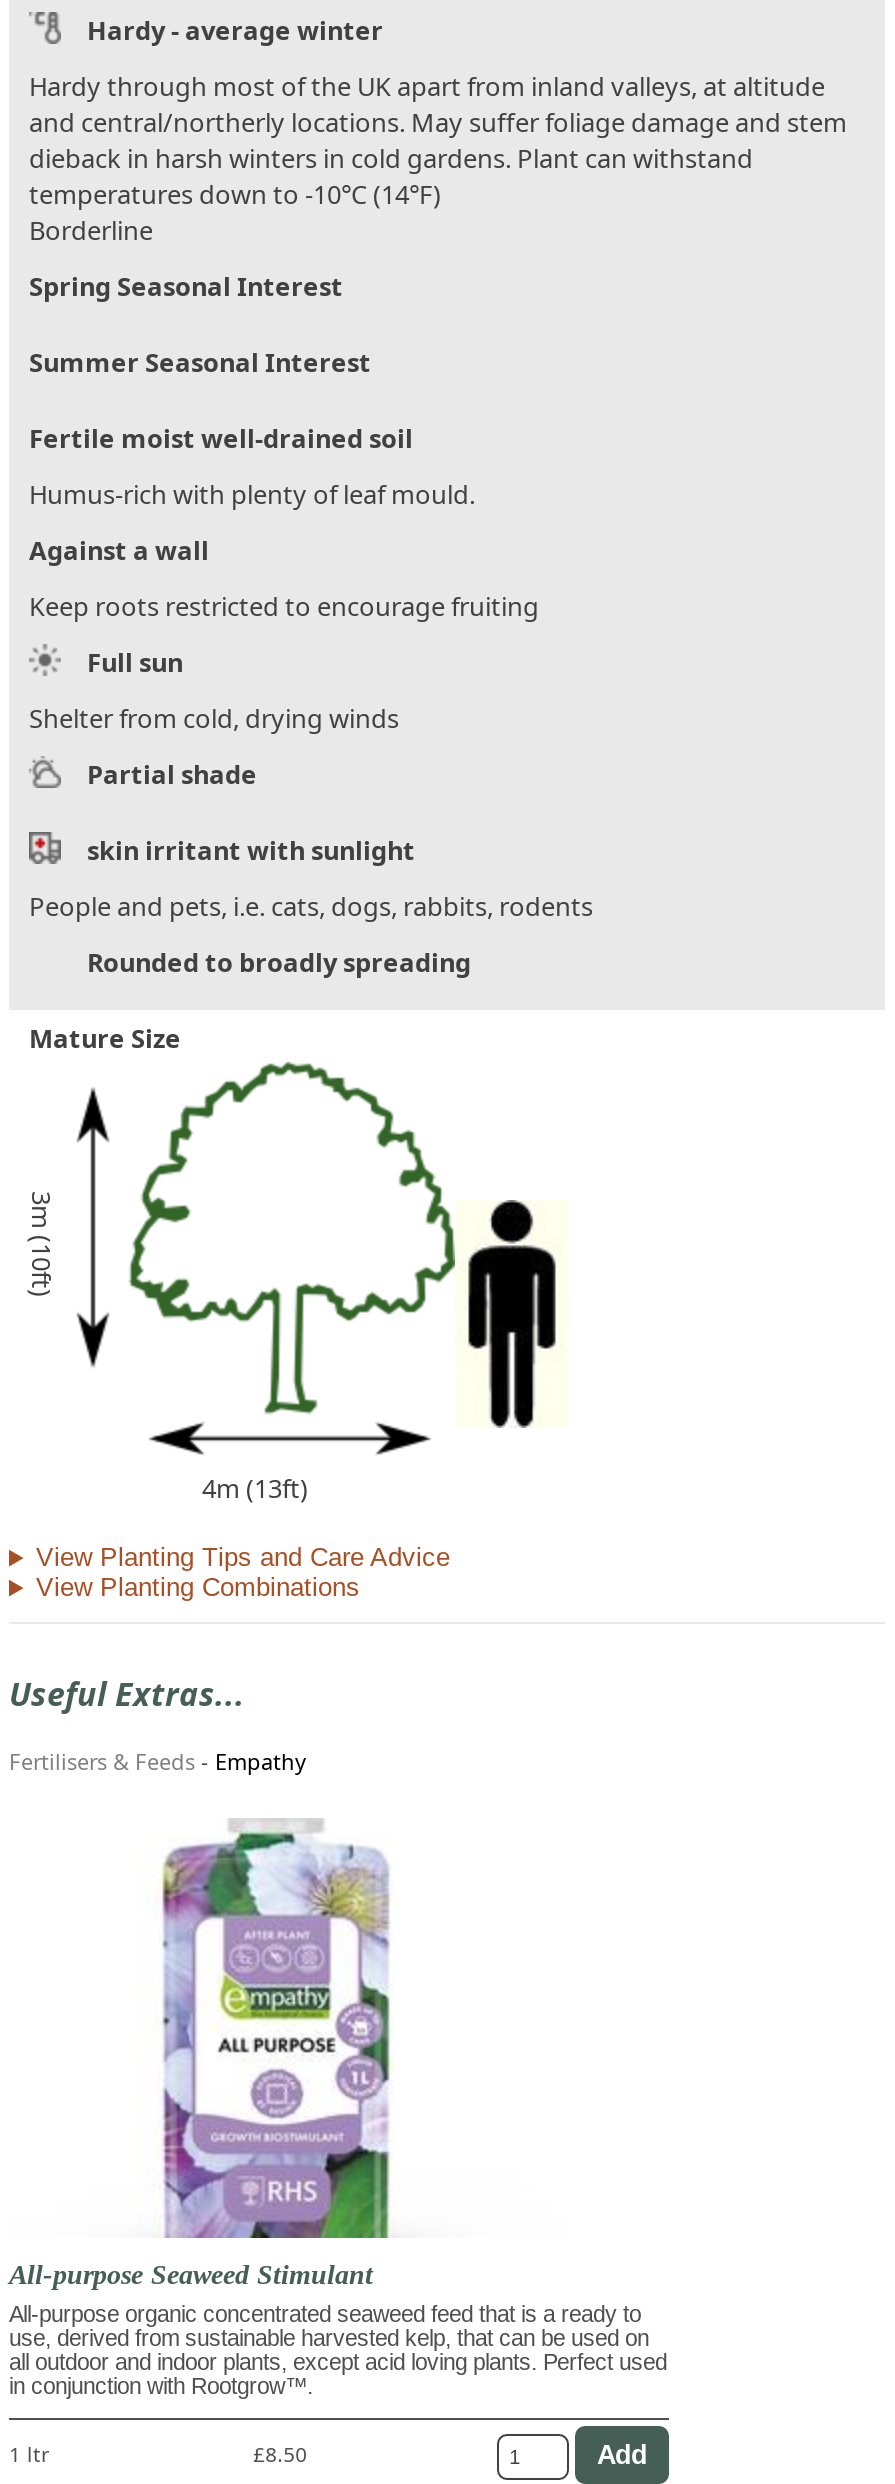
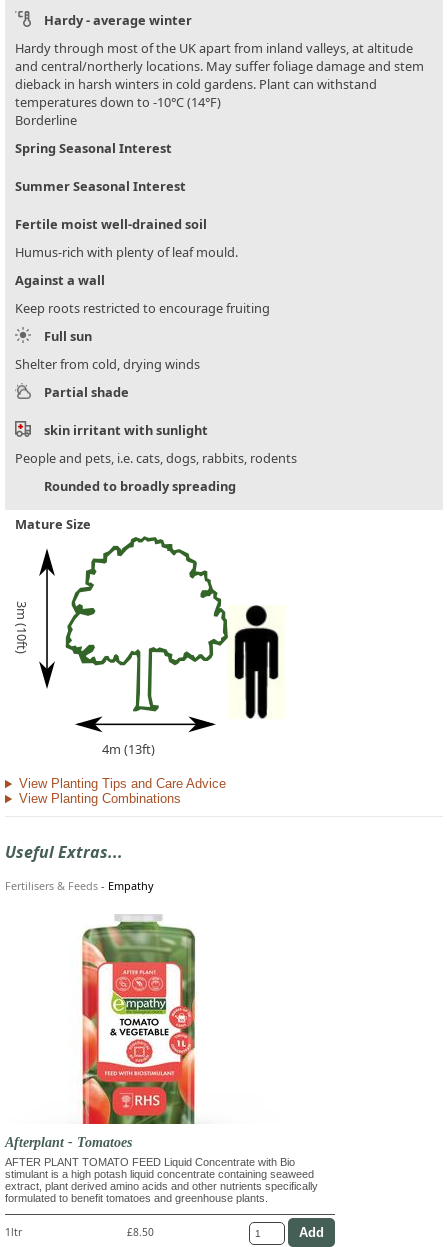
[9,1832,667,2397] [image] | All-purpose Seaweed Stimulant | All-purpose organic concentrated seaweed feed that is a ready to | use, derived from sustainable harvested kelp, that can be used on | all outdoor and indoor plants, except acid loving plants. Perfect used | in conjunction with Rootgrow™. -> [5,920,318,1204] [image] | Afterplant - Tomatoes | AFTER PLANT TOMATO FEED Liquid Concentrate with Bio | stimulant is a high potash liquid concentrate containing seaweed | extract, plant derived amino acids and other nutrients specifically | formulated to benefit tomatoes and greenhouse plants.
[9,2440,49,2468] 1 ltr -> [5,1225,22,1239] 1ltr

